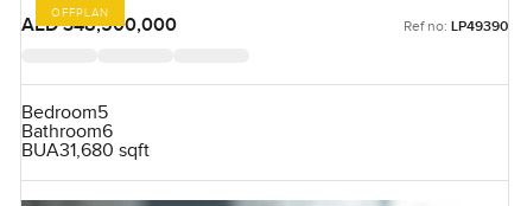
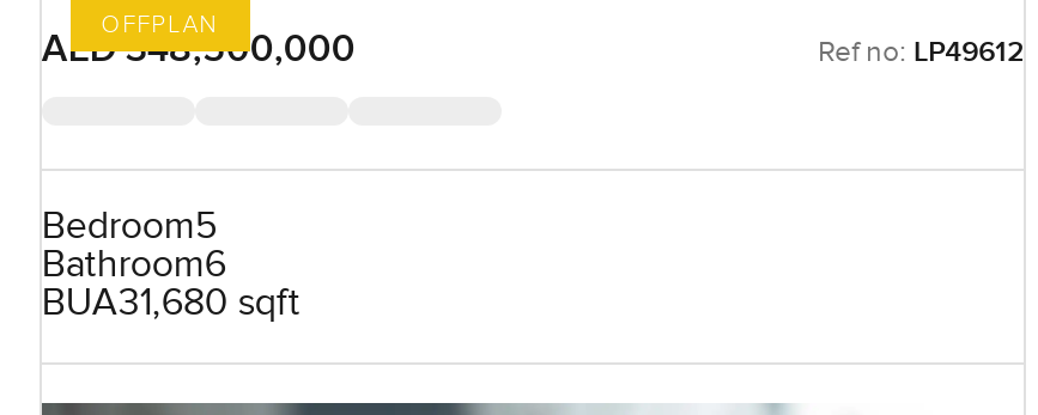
[404,18,508,35] Ref no: LP49390 -> [818,34,1024,70] Ref no: LP49612

